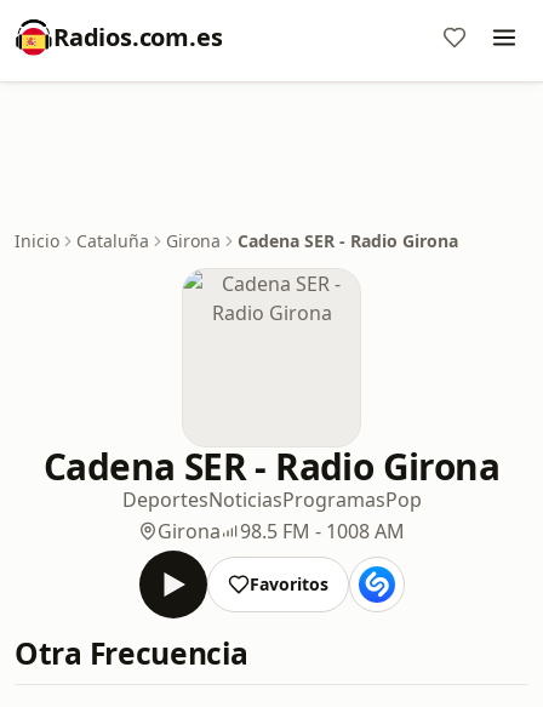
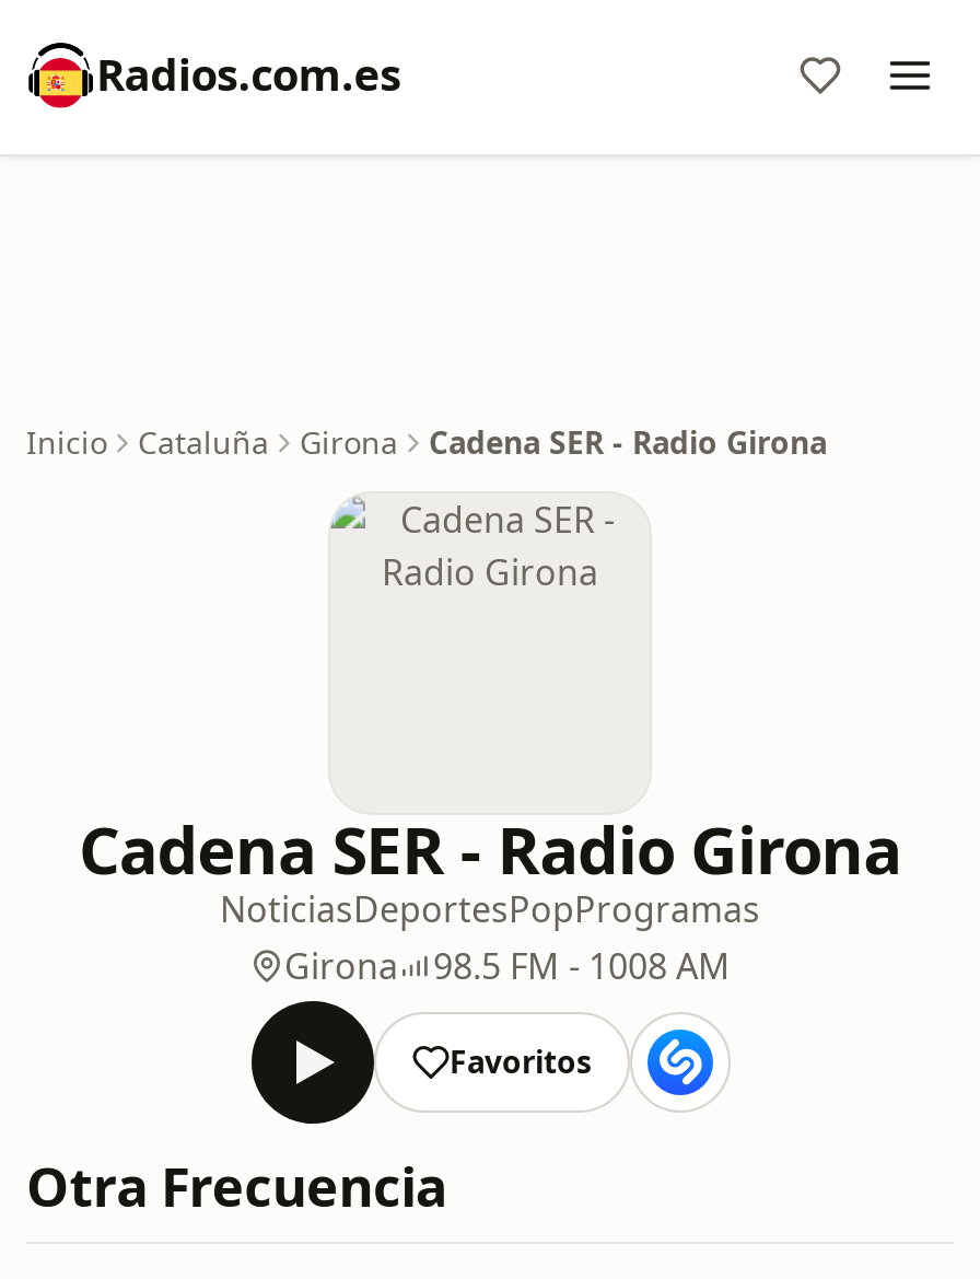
[122,486,421,513] DeportesNoticiasProgramasPop -> [220,885,760,933] NoticiasDeportesPopProgramas

